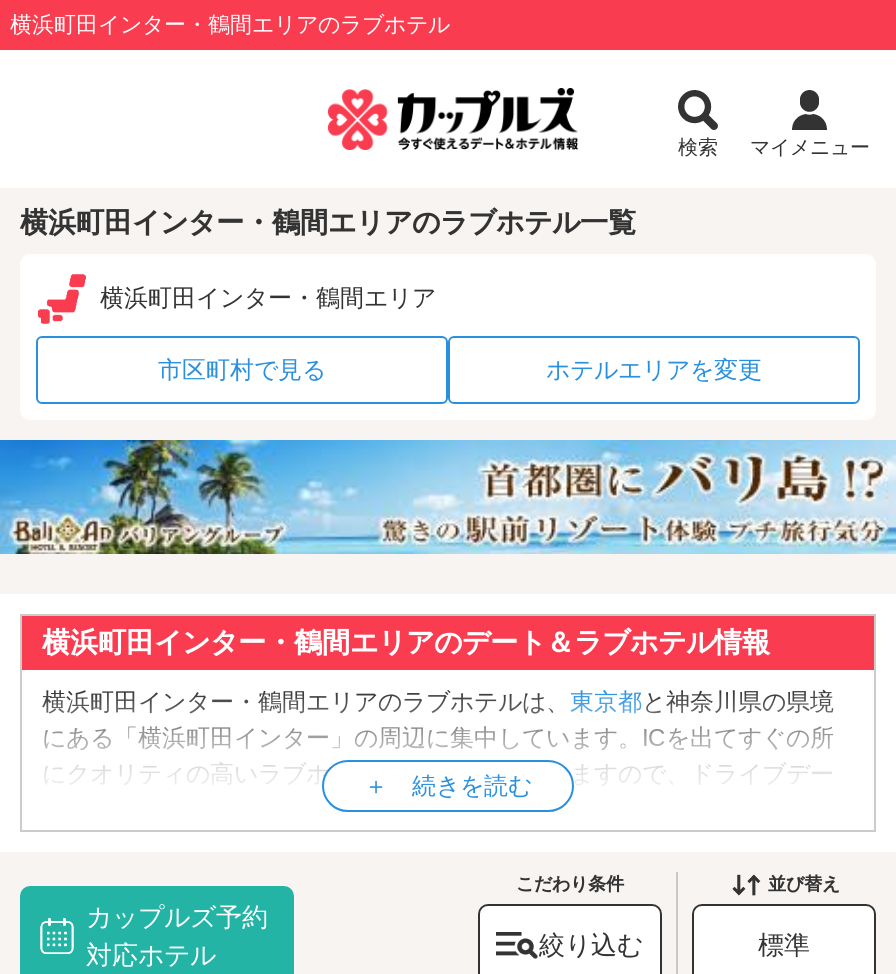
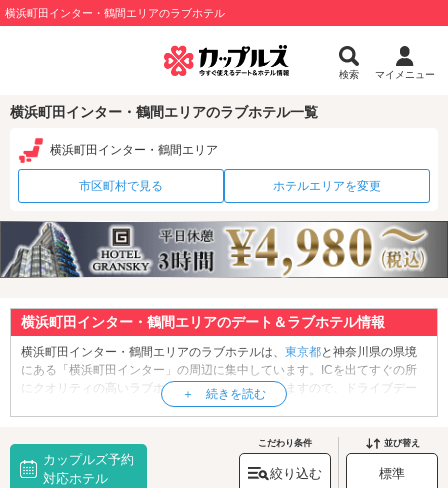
[6,438,890,556] [image] -> [3,220,445,279] [image]

